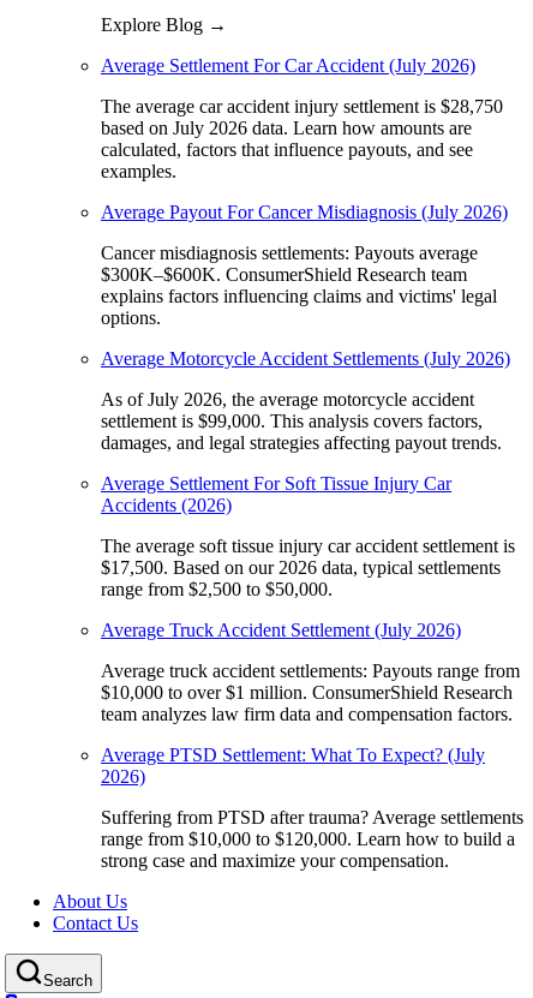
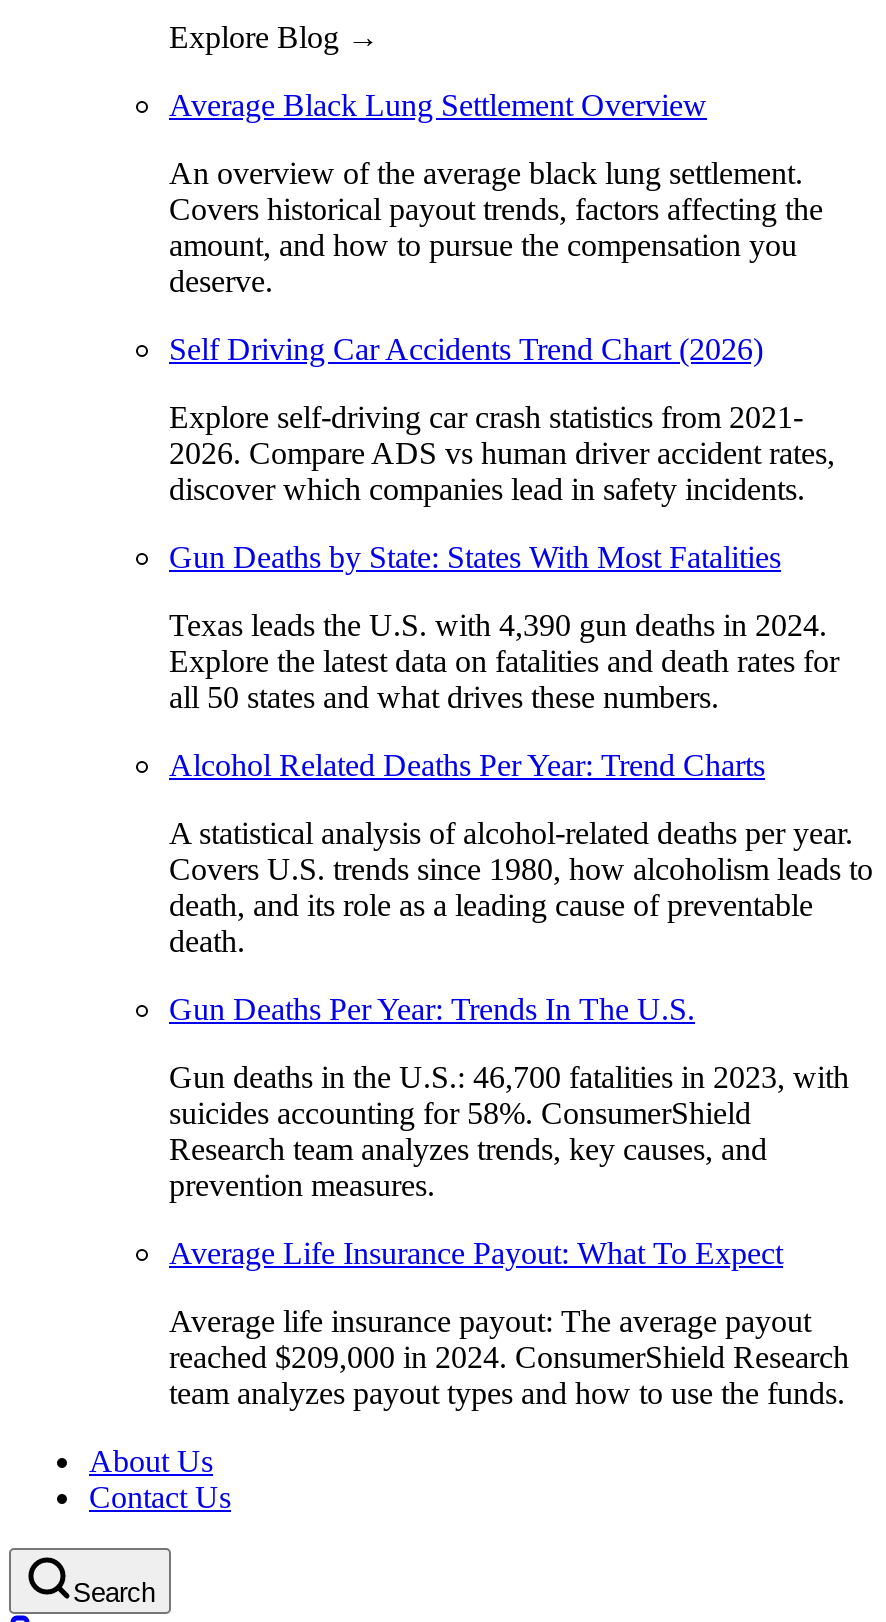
[101,55,475,75] Average Settlement For Car Accident (July 2026) -> [169,87,707,121] Average Black Lung Settlement Overview
[101,96,503,181] The average car accident injury settlement is $28,750 | based on July 2026 data. Learn how amounts are | calculated, factors that influence payouts, and see | examples. -> [169,155,823,297] An overview of the average black lung settlement. | Covers historical payout trends, factors affecting the | amount, and how to pursue the compensation you | deserve.
[101,201,508,222] Average Payout For Cancer Misdiagnosis (July 2026) -> [169,331,763,365] Self Driving Car Accidents Trend Chart (2026)
[101,242,497,327] Cancer misdiagnosis settlements: Payouts average | $300K–$600K. ConsumerShield Research team | explains factors influencing claims and victims' legal | options. -> [169,399,835,505] Explore self-driving car crash statistics from 2021- | 2026. Compare ADS vs human driver accident rates, | discover which companies lead in safety incidents.
[101,348,510,368] Average Motorcycle Accident Settlements (July 2026) -> [169,539,781,573] Gun Deaths by State: States With Most Fatalities
[101,389,502,452] As of July 2026, the average motorcycle accident | settlement is $99,000. This analysis covers factors, | damages, and legal strategies affecting payout trends. -> [169,607,839,713] Texas leads the U.S. with 4,390 gun deaths in 2024. | Explore the latest data on fatalities and death rates for | all 50 states and what drives these numbers.
[101,473,451,515] Average Settlement For Soft Tissue Injury Car | Accidents (2026) -> [169,747,765,781] Alcohol Related Deaths Per Year: Trend Charts
[101,535,515,599] The average soft tissue injury car accident settlement is | $17,500. Based on our 2026 data, typical settlements | range from $2,500 to $50,000. -> [169,815,873,957] A statistical analysis of alcohol-related deaths per year. | Covers U.S. trends since 1980, how alcoholism leads to | death, and its role as a leading cause of preventable | death.
[101,619,461,640] Average Truck Accident Settlement (July 2026) -> [169,991,695,1025] Gun Deaths Per Year: Trends In The U.S.
[101,660,520,724] Average truck accident settlements: Payouts range from | $10,000 to over $1 million. ConsumerShield Research | team analyzes law firm data and compensation factors. -> [169,1059,849,1201] Gun deaths in the U.S.: 46,700 fatalities in 2023, with | suicides accounting for 58%. ConsumerShield | Research team analyzes trends, key causes, and | prevention measures.
[101,744,485,786] Average PTSD Settlement: What To Expect? (July | 2026) -> [169,1235,783,1269] Average Life Insurance Payout: What To Expect
[101,807,523,870] Suffering from PTSD after trauma? Average settlements | range from $10,000 to $120,000. Learn how to build a | strong case and maximize your compensation. -> [169,1303,849,1409] Average life insurance payout: The average payout | reached $209,000 in 2024. ConsumerShield Research | team analyzes payout types and how to use the funds.

